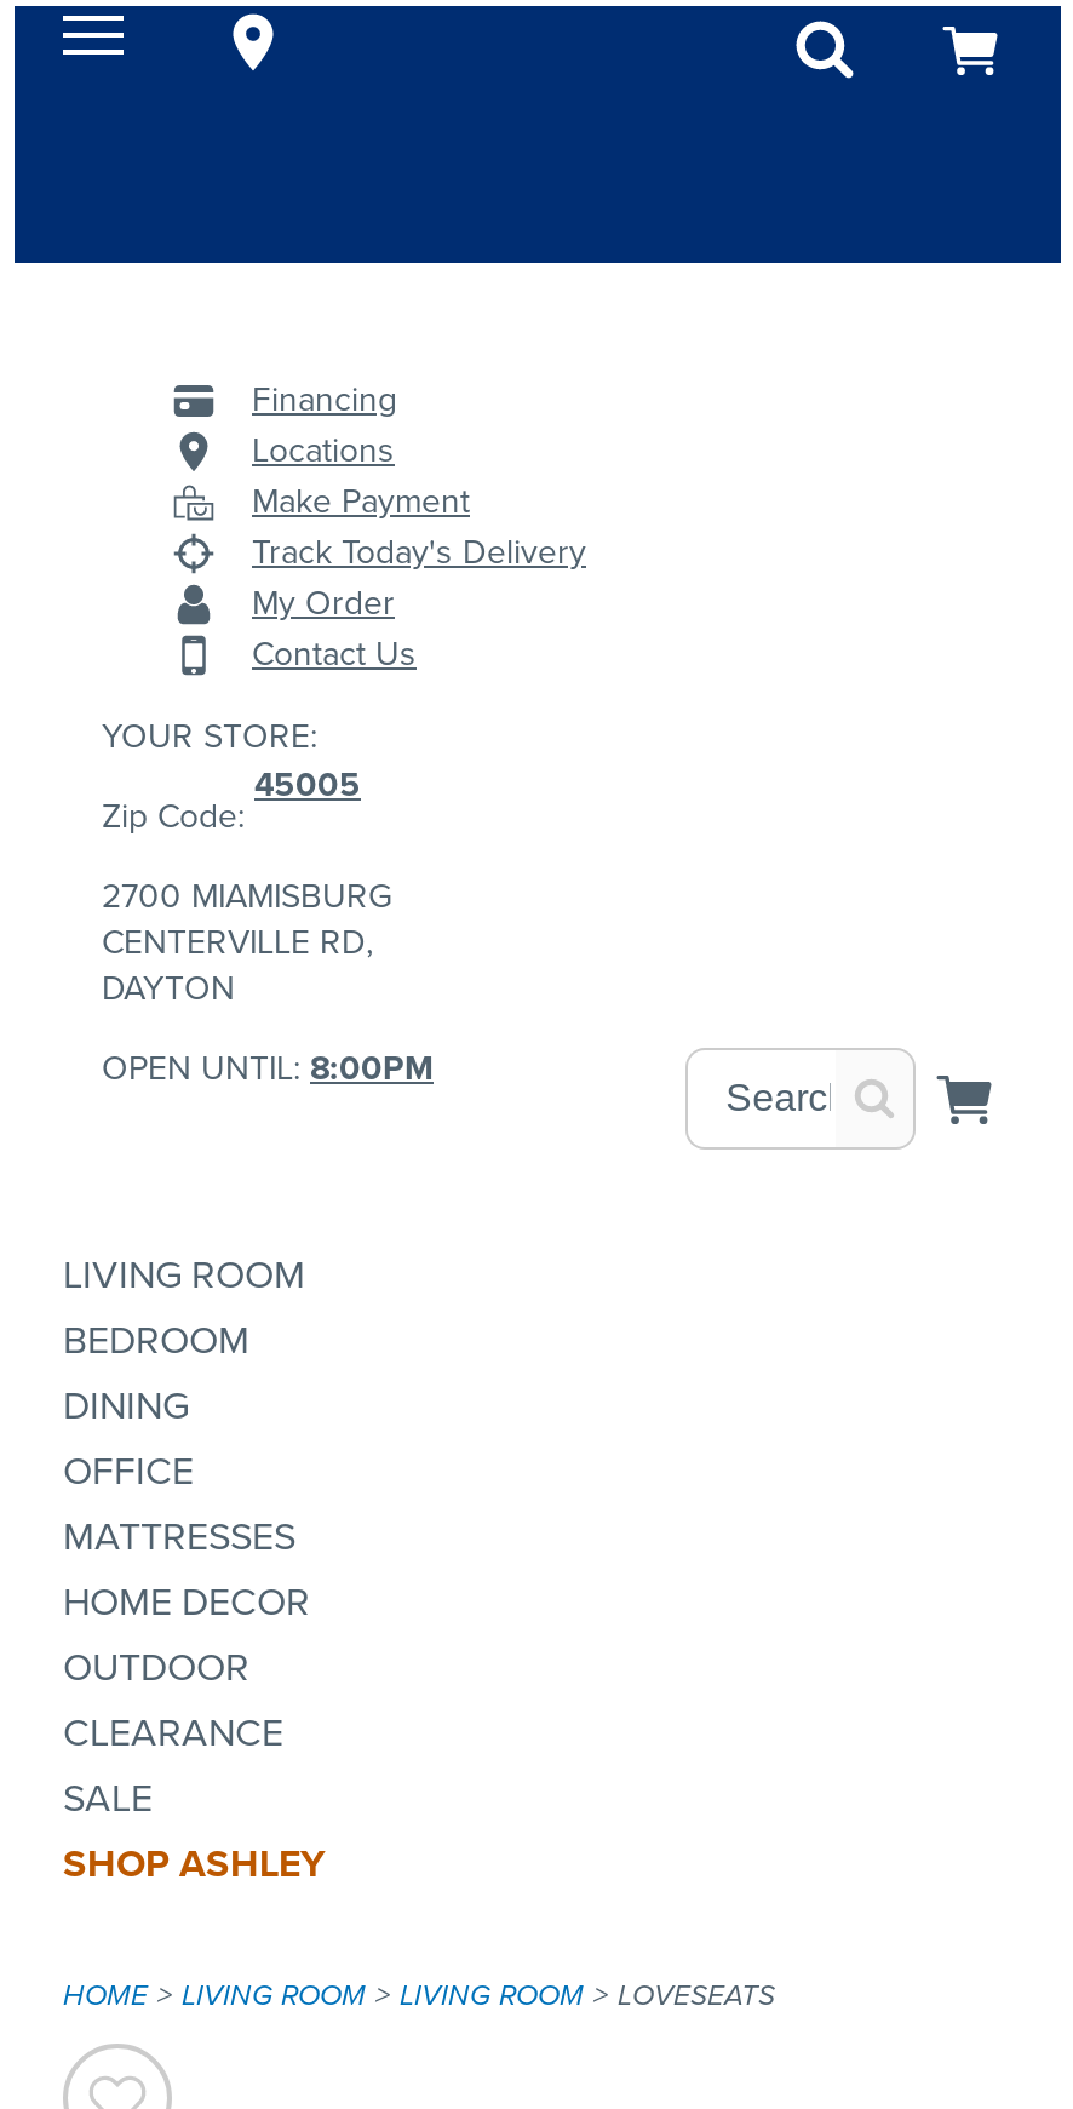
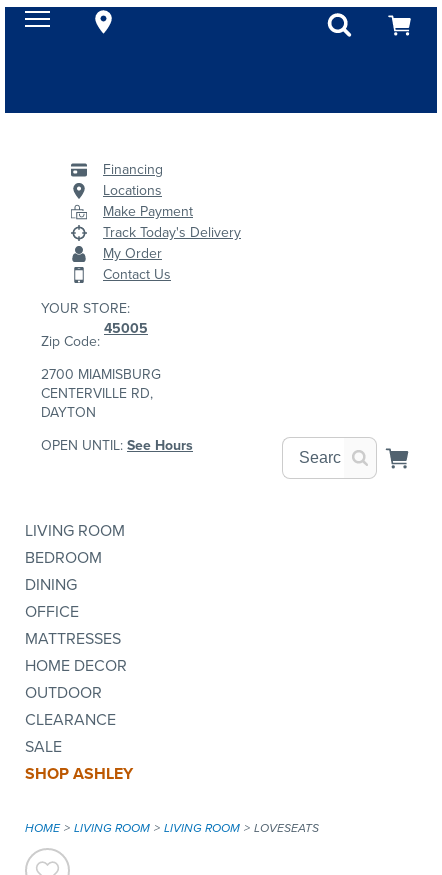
[102,1043,434,1094] OPEN UNTIL: 8:00PM -> [41,435,193,456] OPEN UNTIL: See Hours

